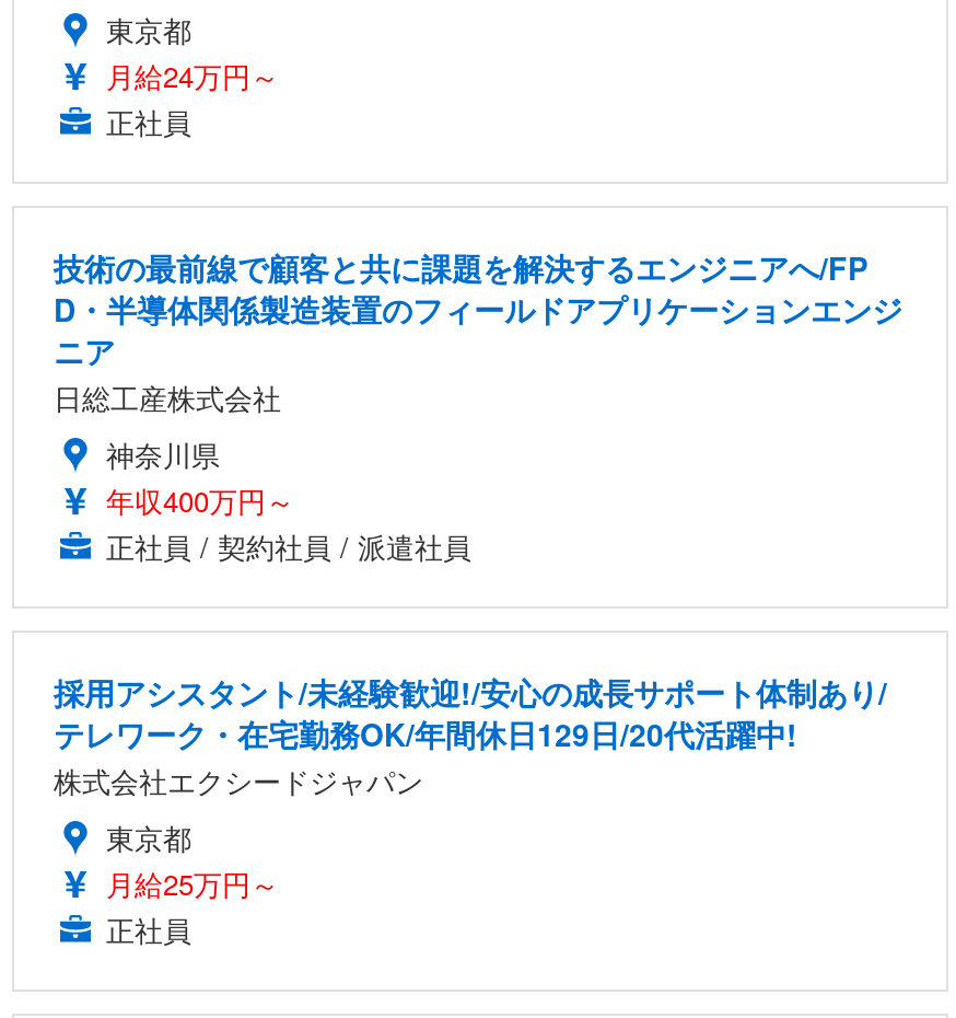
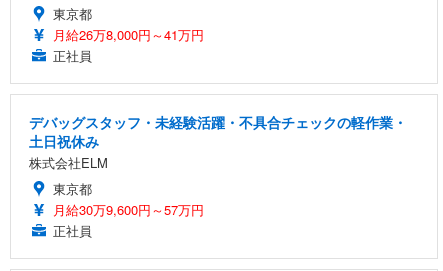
[106,56,279,97] 月給24万円～ -> [53,25,204,44] 月給26万8,000円～41万円
[54,246,902,802] 技術の最前線で顧客と共に課題を解決するエンジニアへ/FP | D・半導体関係製造装置のフィールドアプリケーションエンジ | ニア | 日総工産株式会社 | 神奈川県 | 年収400万円～ | 正社員 / 契約社員 / 派遣社員 | 採用アシスタント/未経験歓迎!/安心の成長サポート体制あり/ | テレワーク・在宅勤務OK/年間休日129日/20代活躍中! | 株式会社エクシードジャパン -> [29,112,407,172] デバッグスタッフ・未経験活躍・不具合チェックの軽作業・ | 土日祝休み | 株式会社ELM
[106,863,279,905] 月給25万円～ -> [53,200,204,219] 月給30万9,600円～57万円

